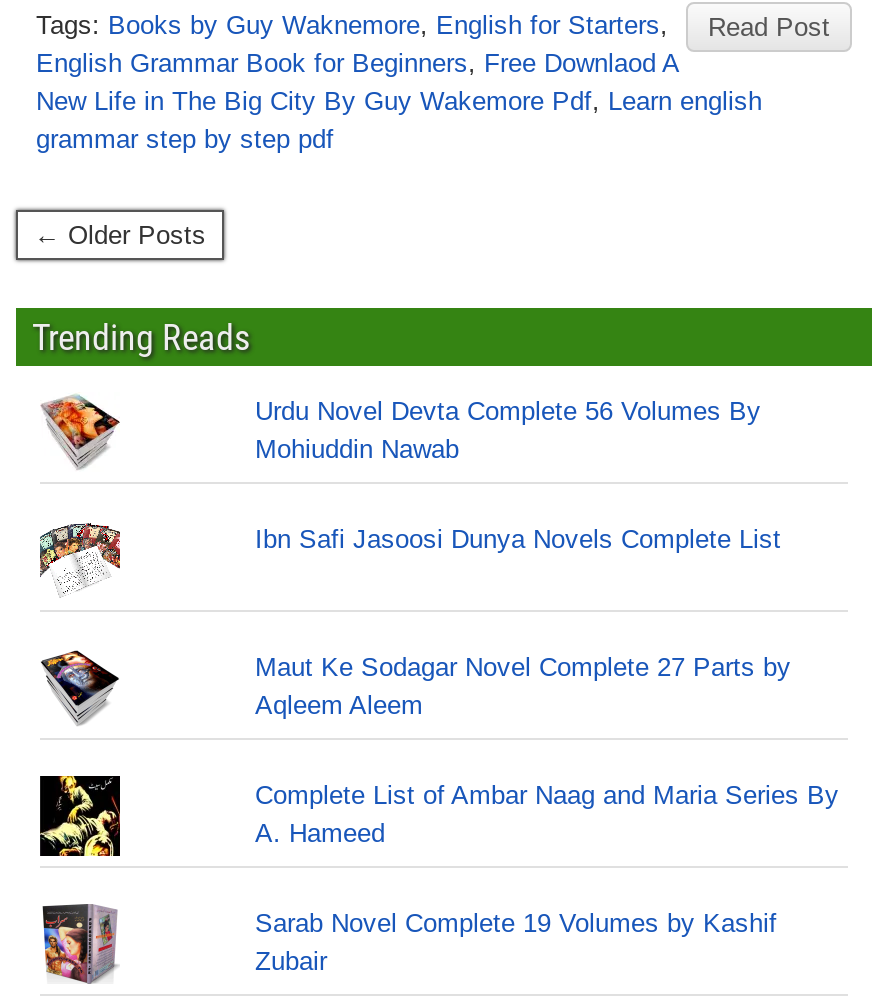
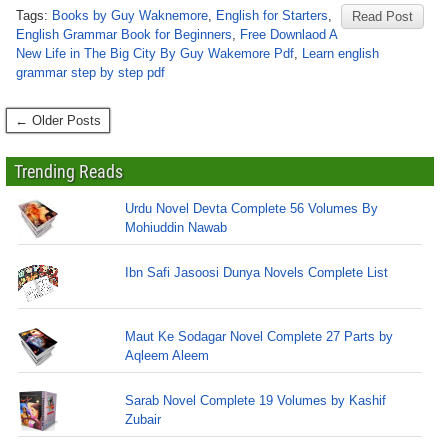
[38,774,122,858] [image] -> none
[255,780,839,848] Complete List of Ambar Naag and Maria Series By | A. Hameed -> none

